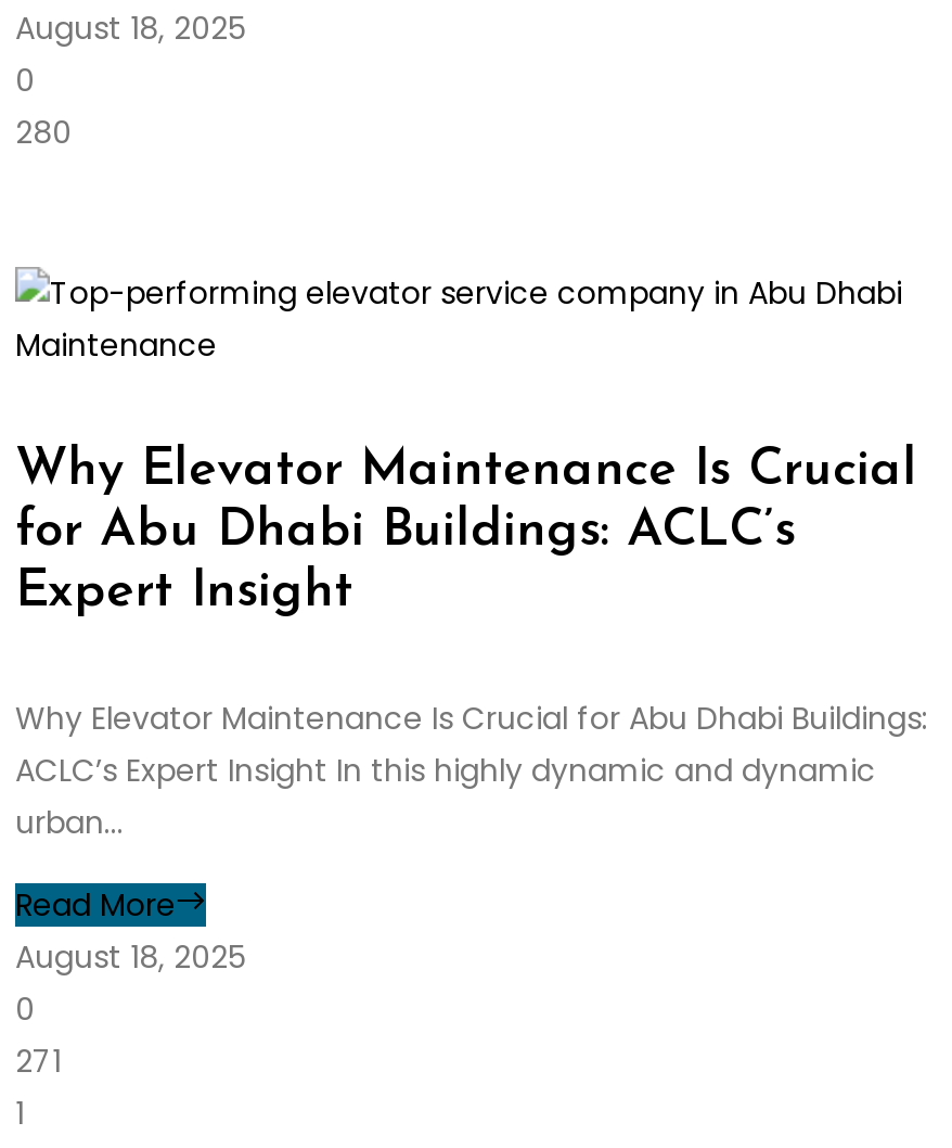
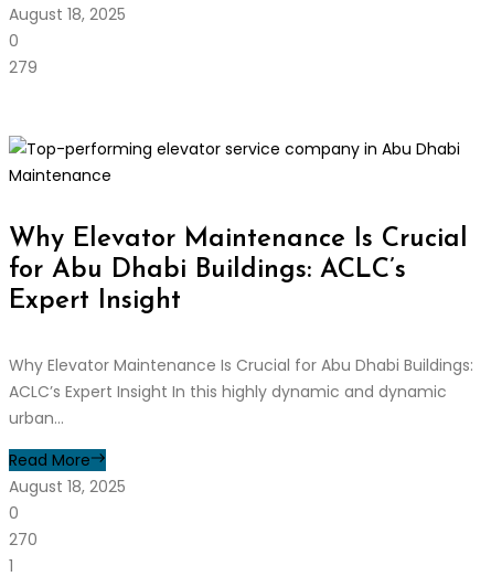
[15,111,72,154] 280 -> [9,56,38,78] 279
[15,1039,61,1083] 271 -> [9,528,38,550] 270

